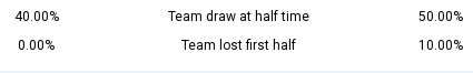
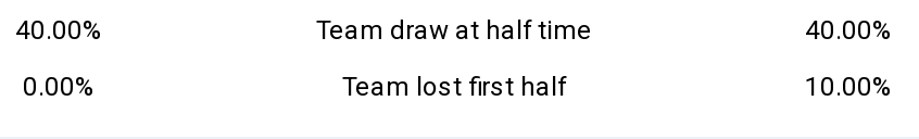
[418,9,463,25] 50.00% -> [805,16,892,46] 40.00%

